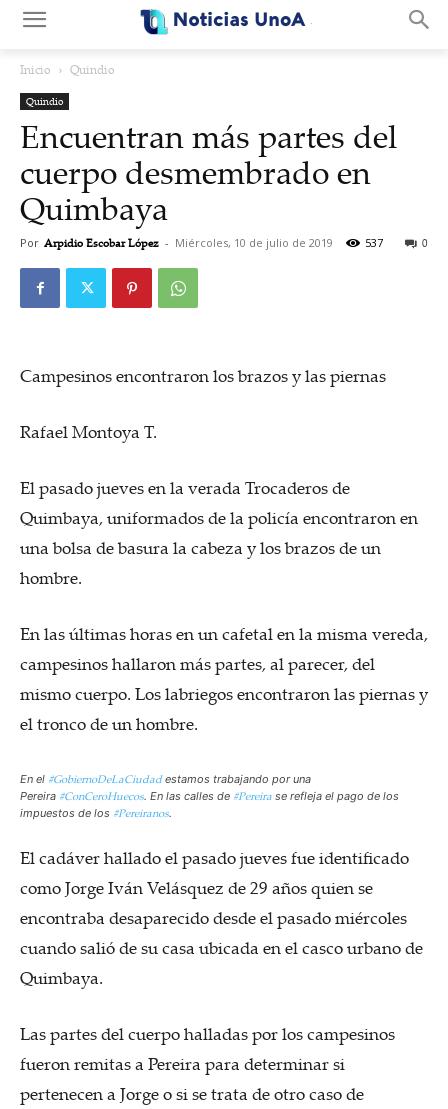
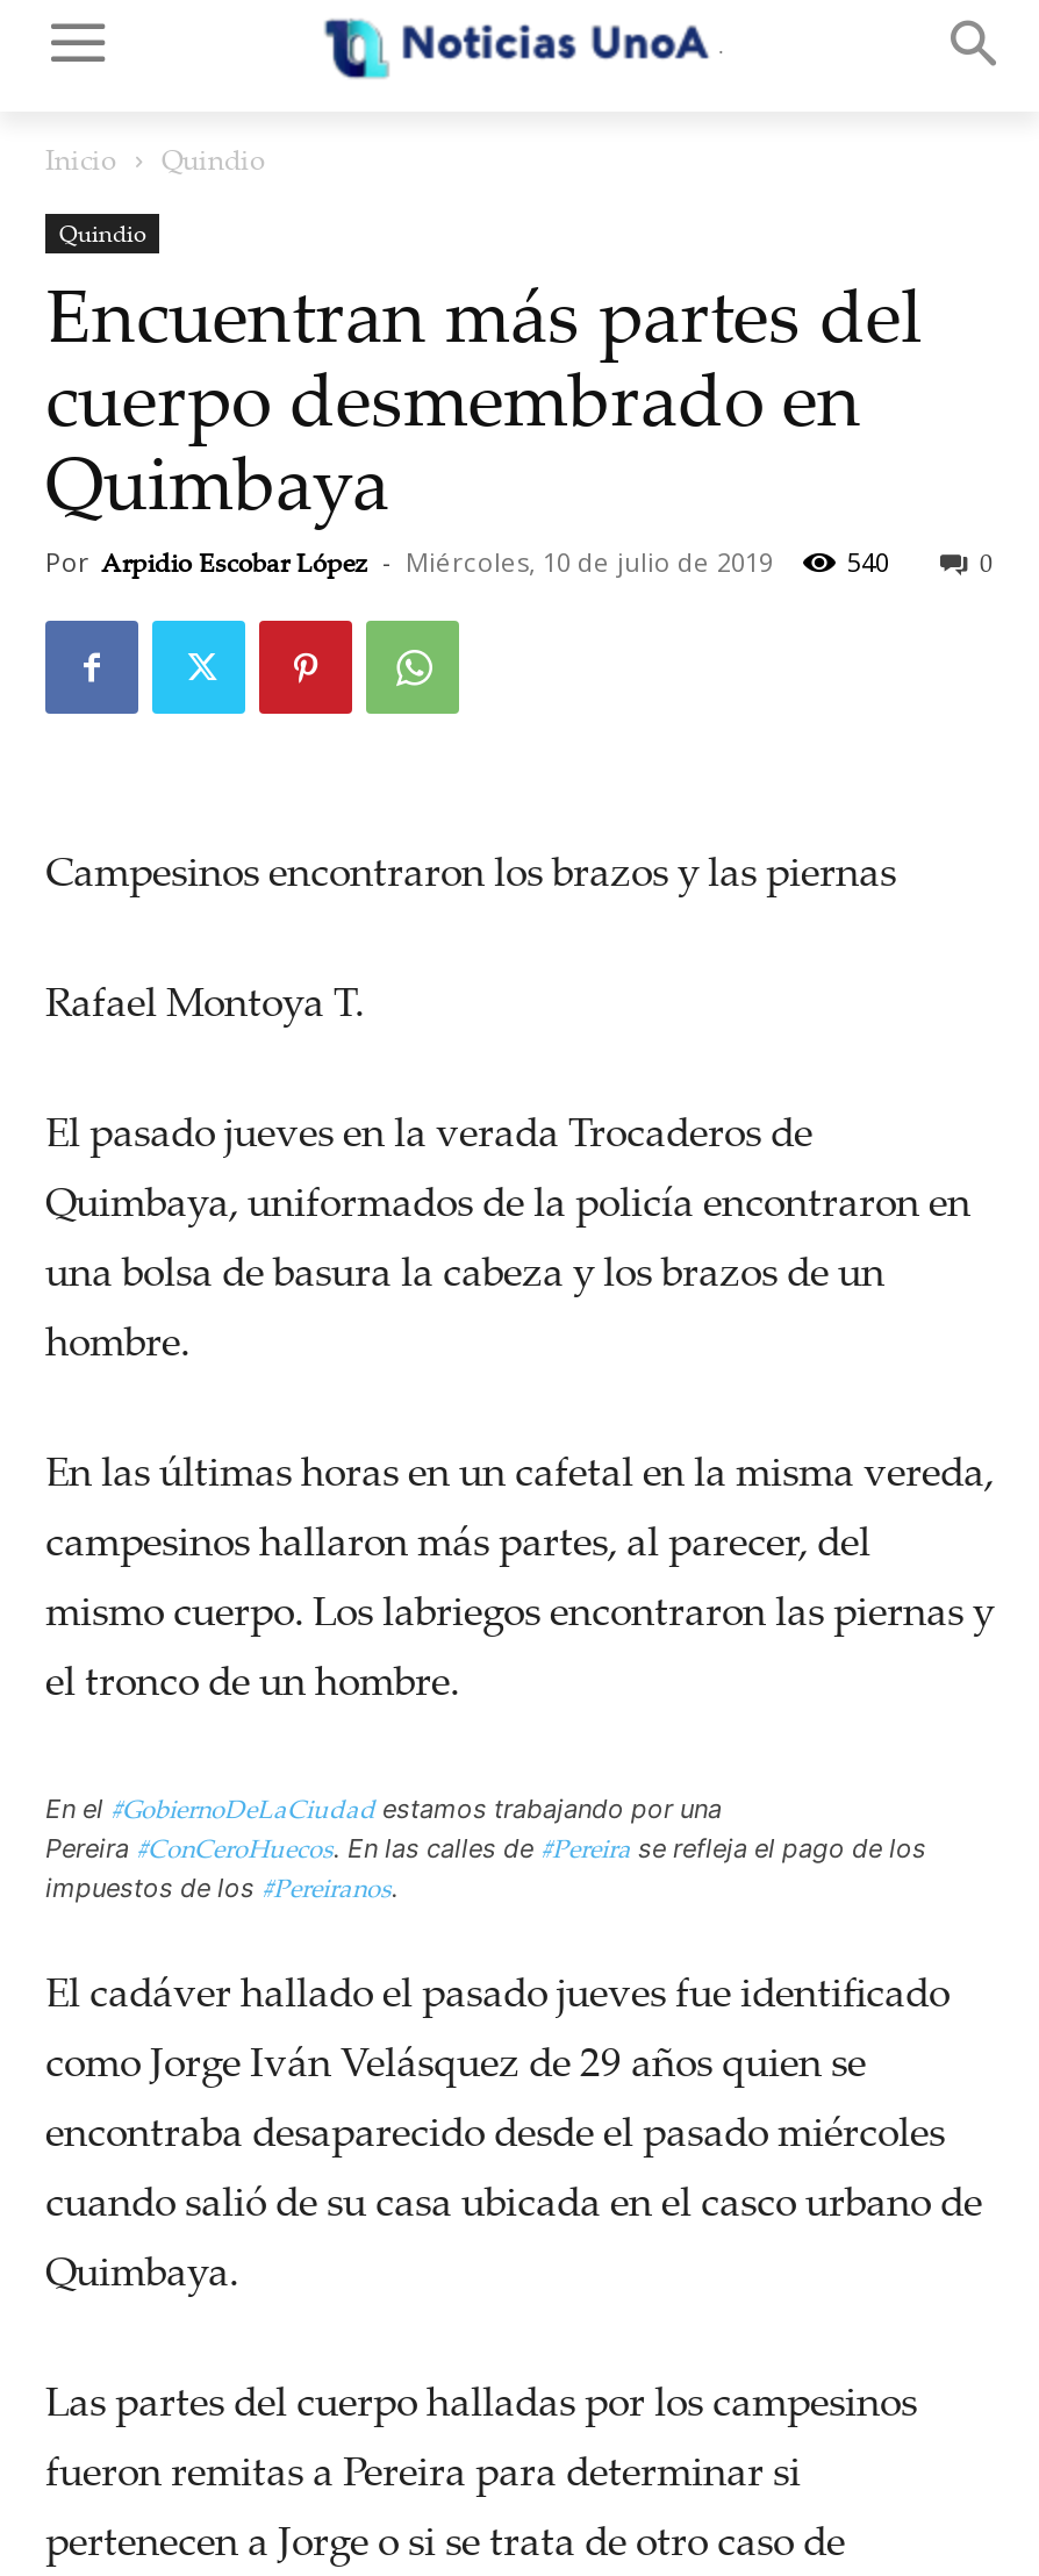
[365,235,383,250] 537 -> [847,544,889,579] 540

